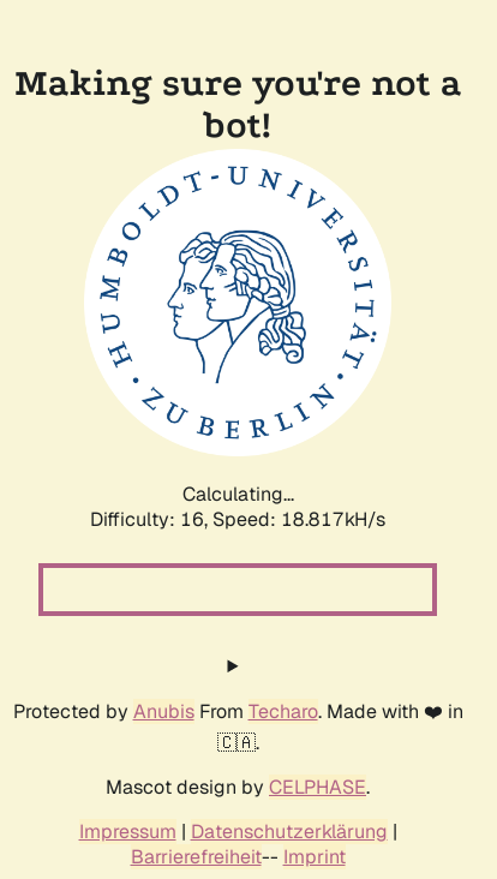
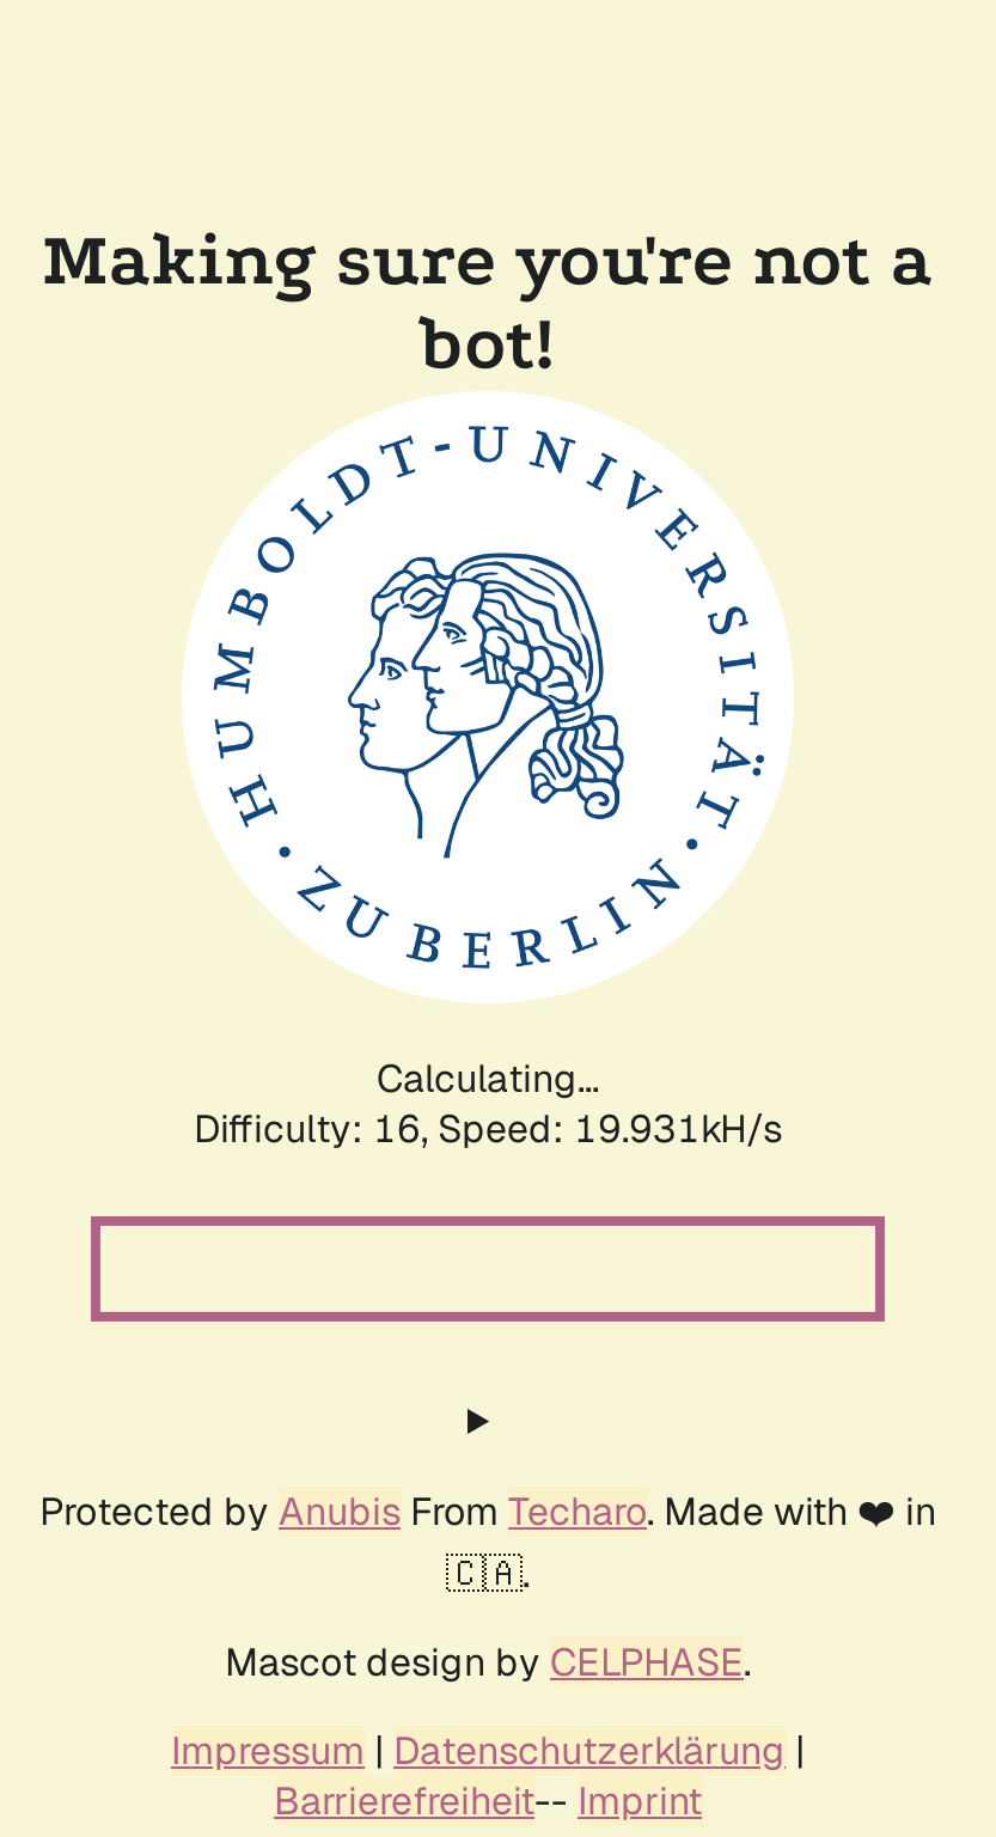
[90,507,385,532] Difficulty: 16, Speed: 18.817kH/s -> [194,1104,782,1154] Difficulty: 16, Speed: 19.931kH/s

